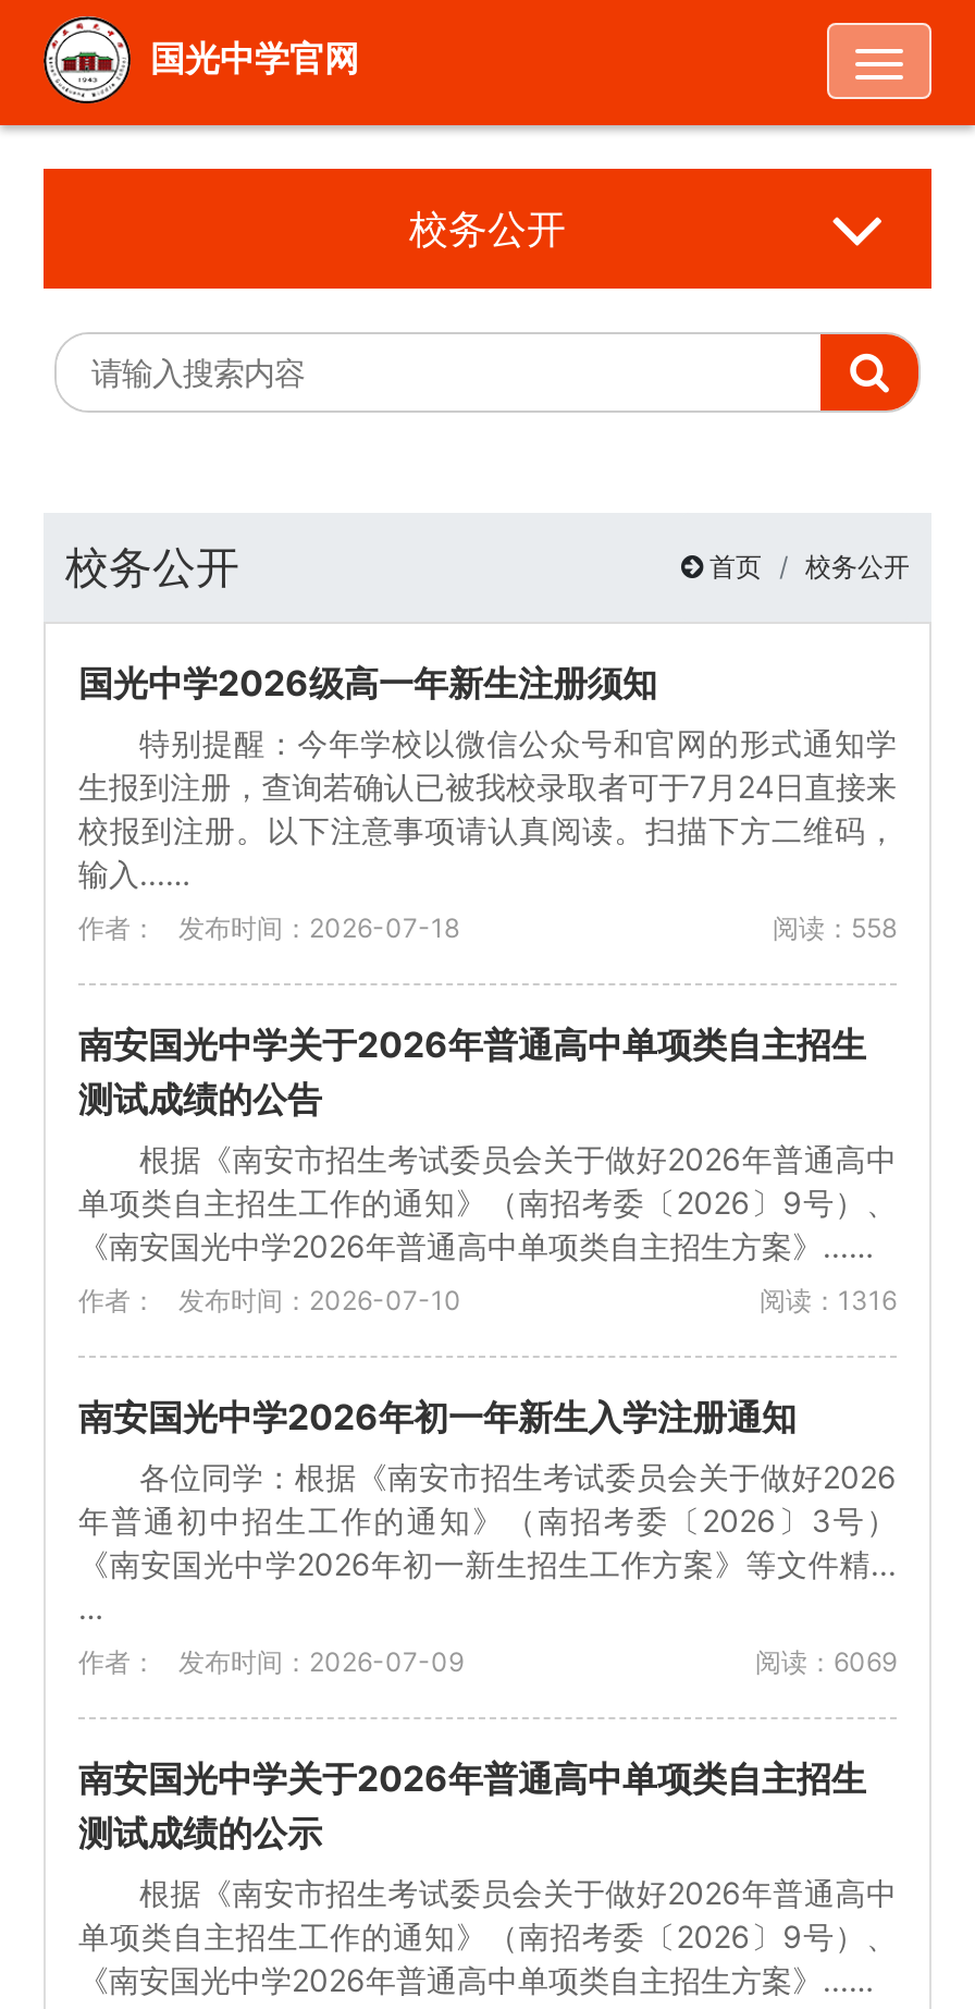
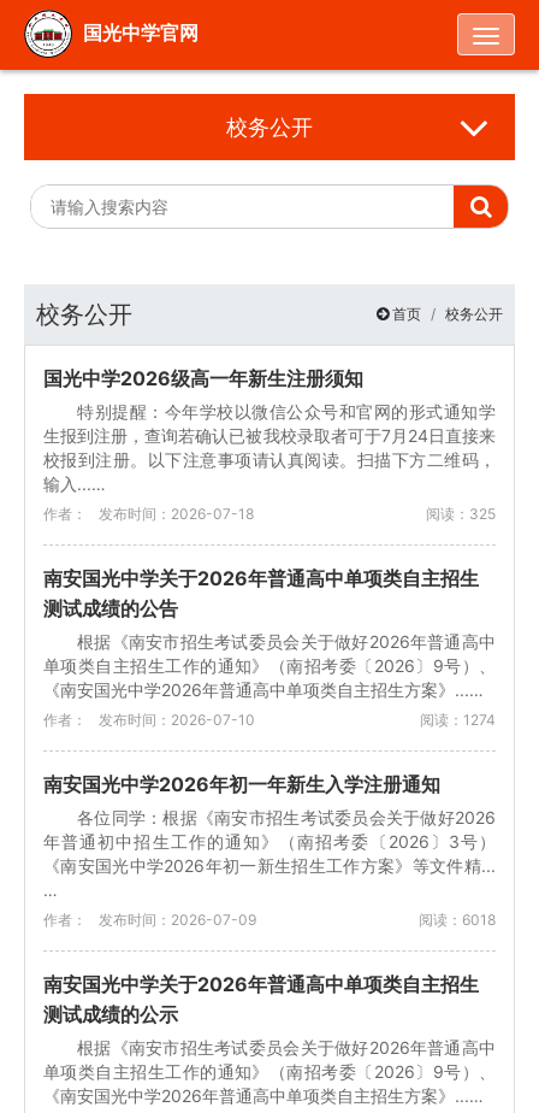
[773,911,897,944] 阅读：558 -> [426,505,496,523] 阅读：325
[760,1284,897,1316] 阅读：1316 -> [420,711,496,729] 阅读：1274
[755,1645,897,1678] 阅读：6069 -> [419,911,496,929] 阅读：6018

